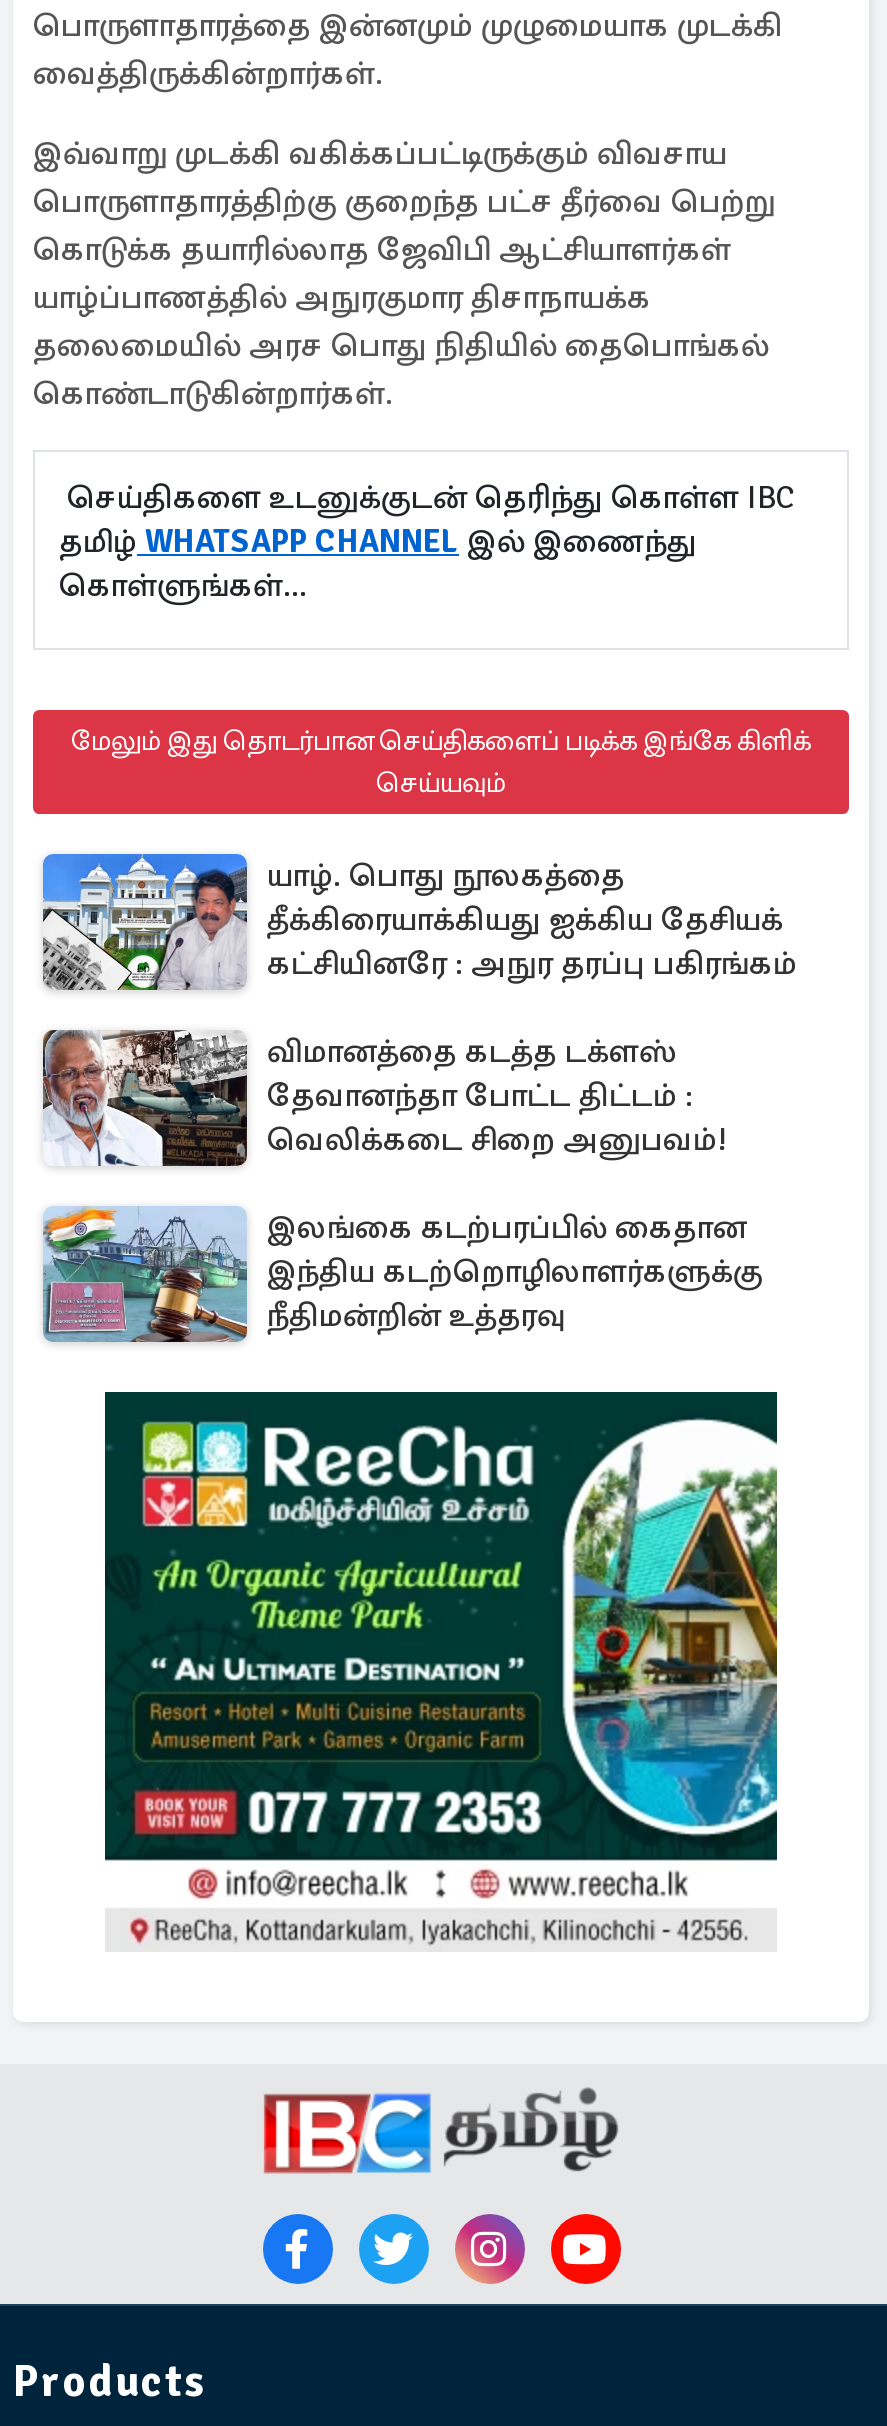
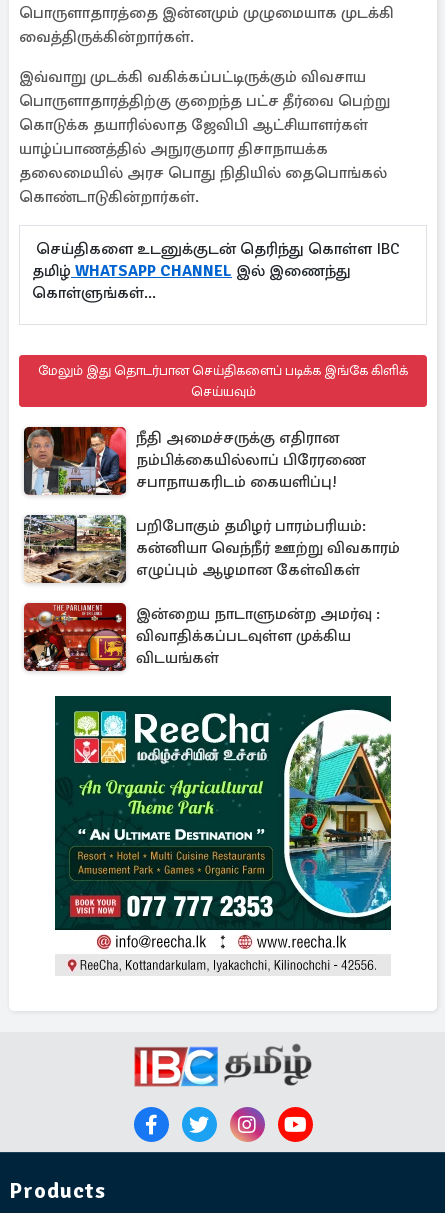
[41,852,797,990] [image] | யாழ். பொது நூலகத்தை | தீக்கிரையாக்கியது ஐக்கிய தேசியக் | கட்சியினரே : அநுர தரப்பு பகிரங்கம் -> [23,426,366,496] [image] | நீதி அமைச்சருக்கு எதிரான | நம்பிக்கையில்லாப் பிரேரணை | சபாநாயகரிடம் கையளிப்பு!
[43,1028,727,1166] [image] | விமானத்தை கடத்த டக்ளஸ் | தேவானந்தா போட்ட திட்டம் : | வெலிக்கடை சிறை அனுபவம்! -> [23,515,400,584] [image] | பறிபோகும் தமிழர் பாரம்பரியம்: | கன்னியா வெந்நீர் ஊற்று விவகாரம் | எழுப்பும் ஆழமான கேள்விகள்
[41,1206,763,1344] [image] | இலங்கை கடற்பரப்பில் கைதான | இந்திய கடற்றொழிலாளர்களுக்கு | நீதிமன்றின் உத்தரவு -> [23,602,380,672] [image] | இன்றைய நாடாளுமன்ற அமர்வு : | விவாதிக்கப்படவுள்ள முக்கிய | விடயங்கள்

